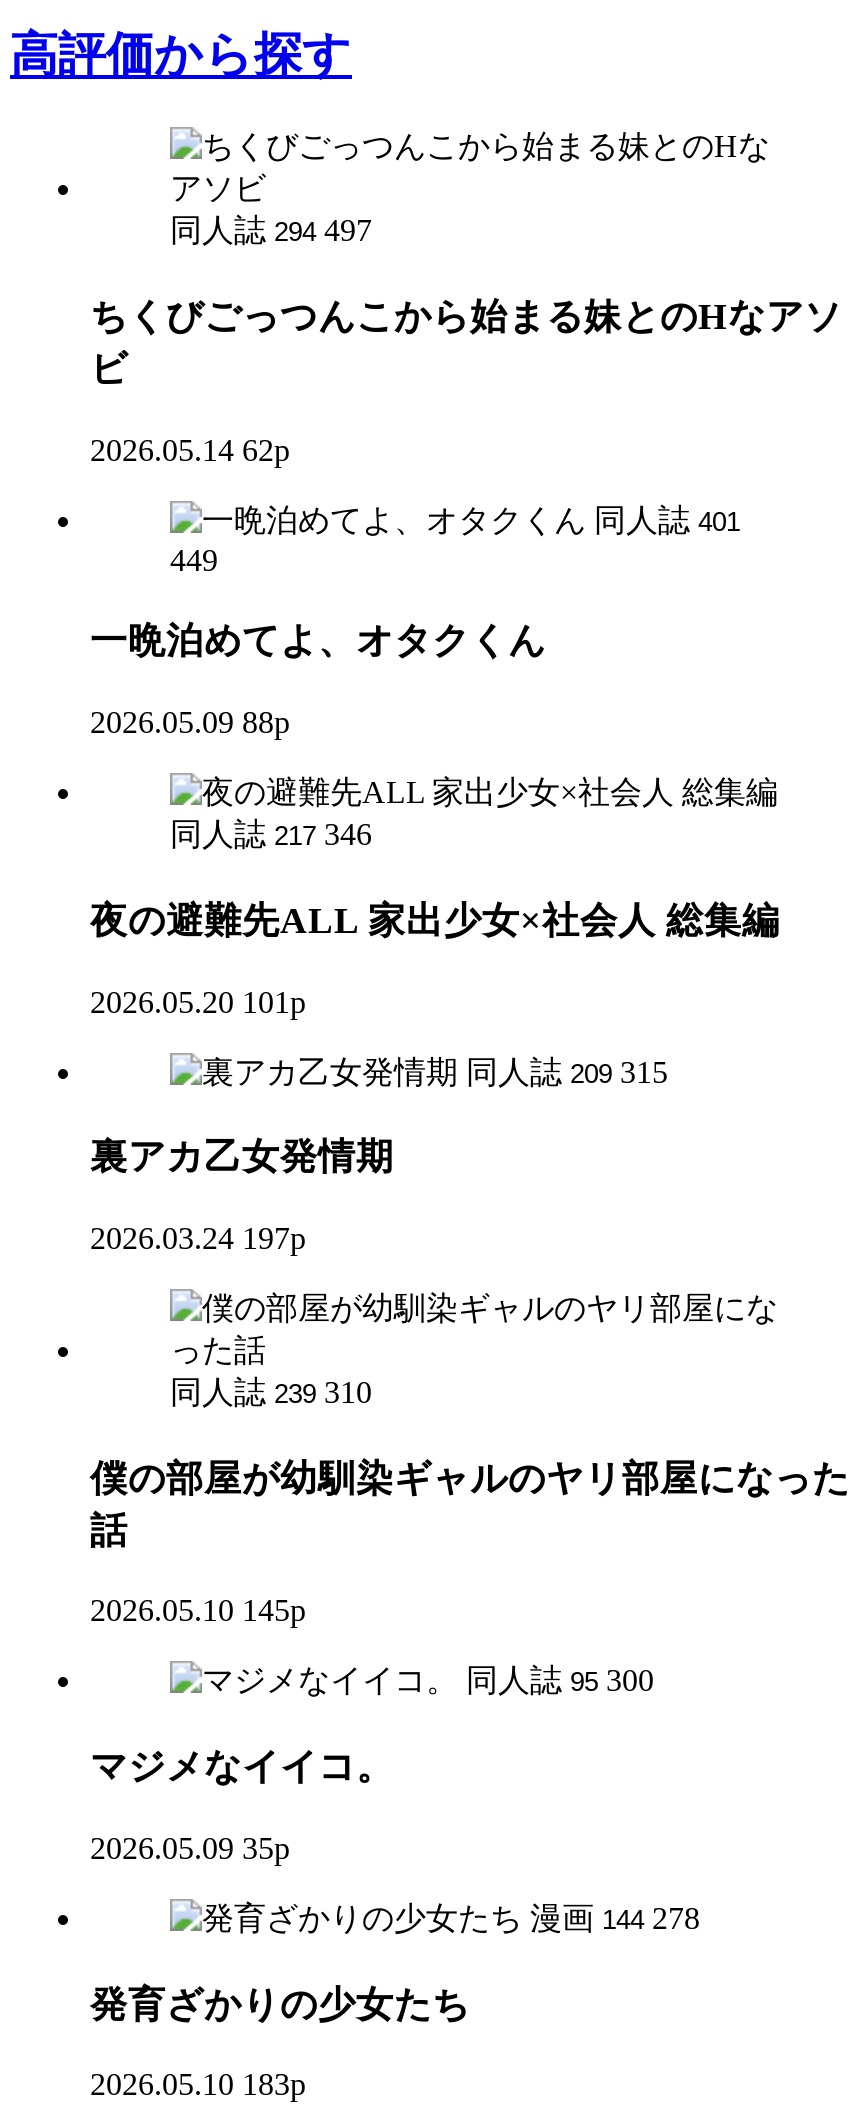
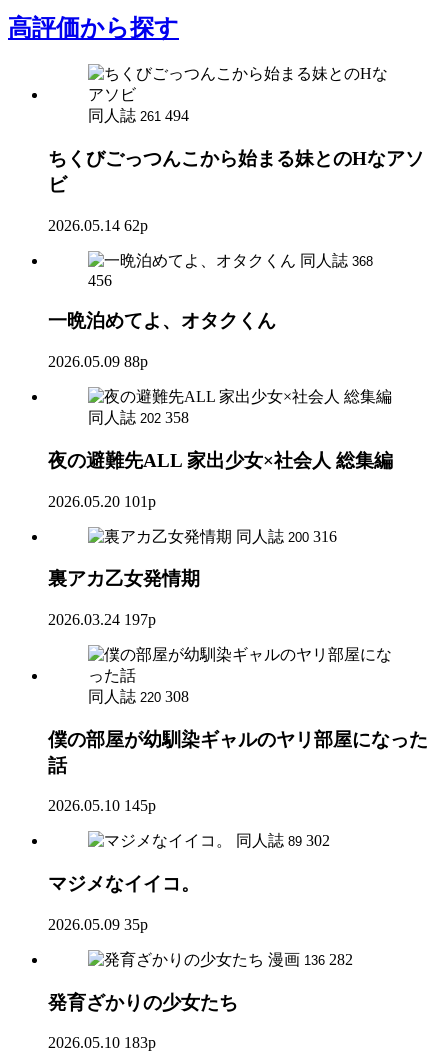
[170,213,372,247] 同人誌 294 497 -> [88,107,189,124] 同人誌 261 494
[594,502,740,536] 同人誌 401 -> [300,252,373,269] 同人誌 368
[170,542,218,576] 449 -> [88,272,112,289] 456
[170,817,372,851] 同人誌 217 346 -> [88,409,189,426] 同人誌 202 358
[466,1054,668,1088] 同人誌 209 315 -> [236,527,337,544] 同人誌 200 316
[170,1375,372,1409] 同人誌 239 310 -> [88,688,189,705] 同人誌 220 308
[466,1664,654,1698] 同人誌 95 300 -> [236,832,330,849] 同人誌 89 302
[530,1901,700,1935] 漫画 144 278 -> [268,951,353,968] 漫画 136 282

